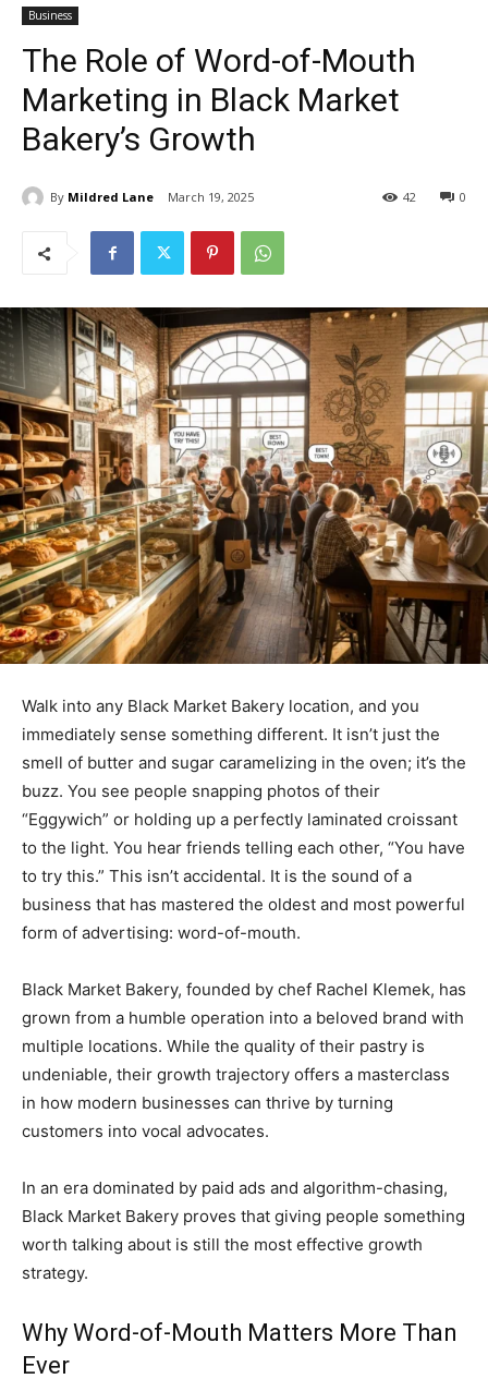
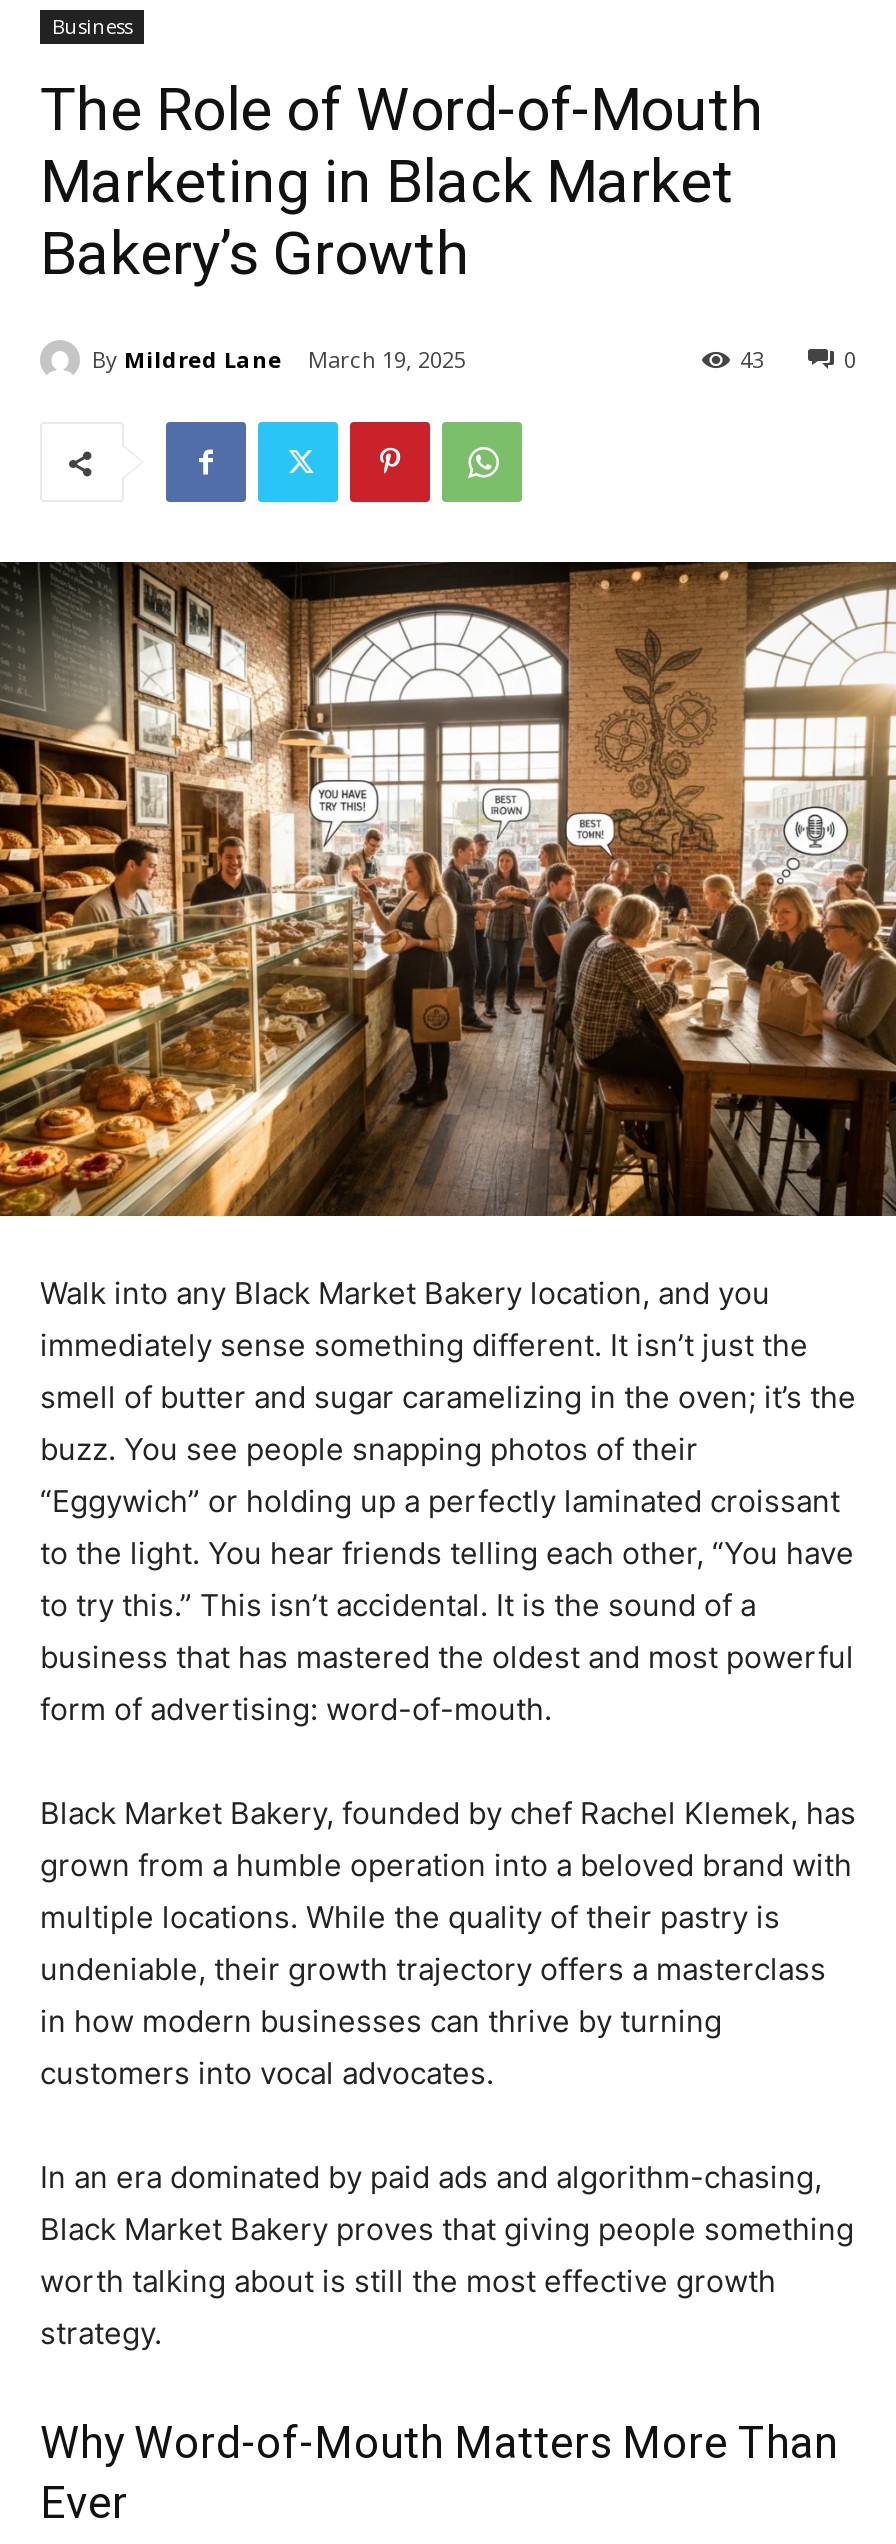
[403,189,416,205] 42 -> [740,344,764,374] 43

